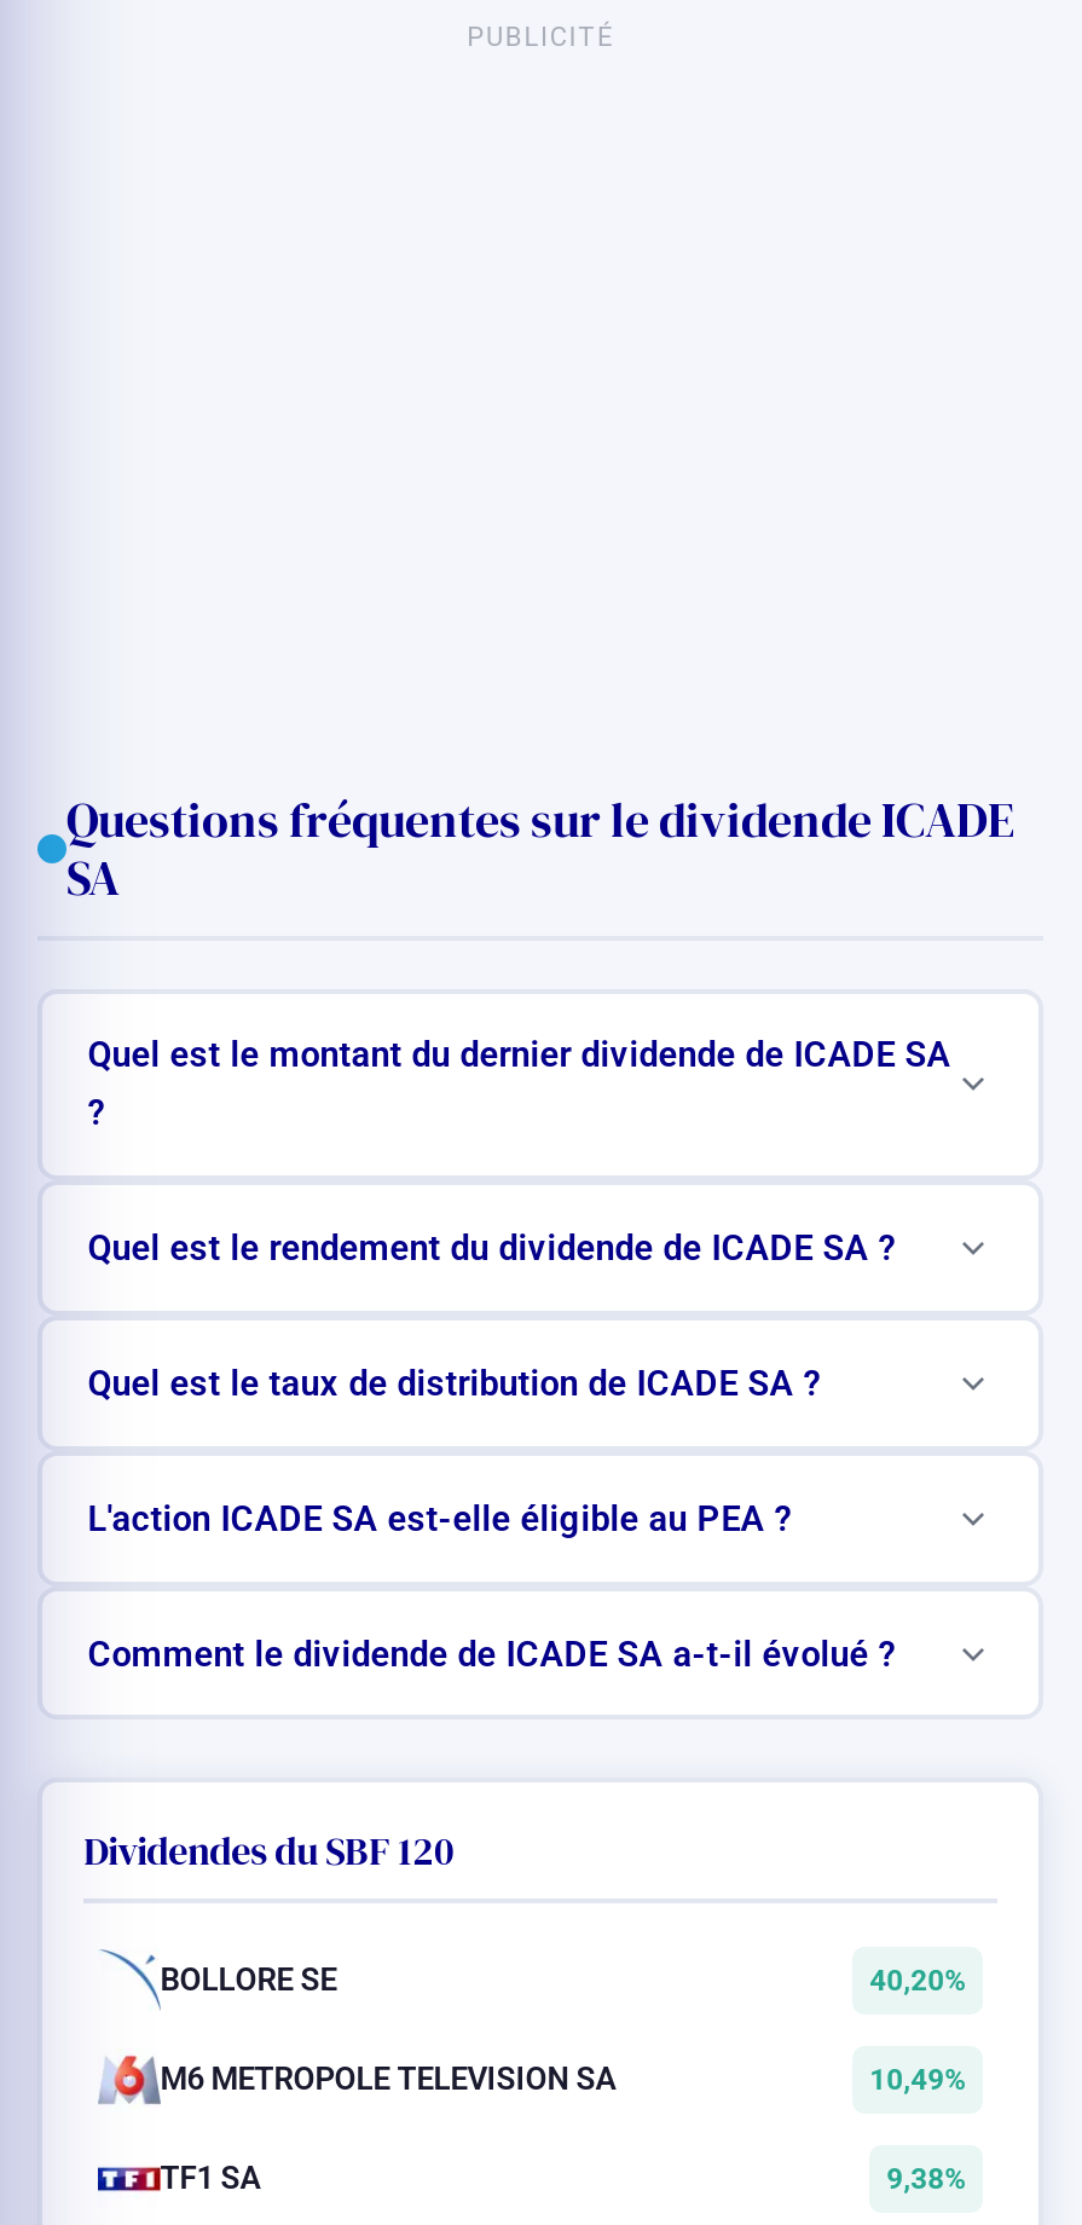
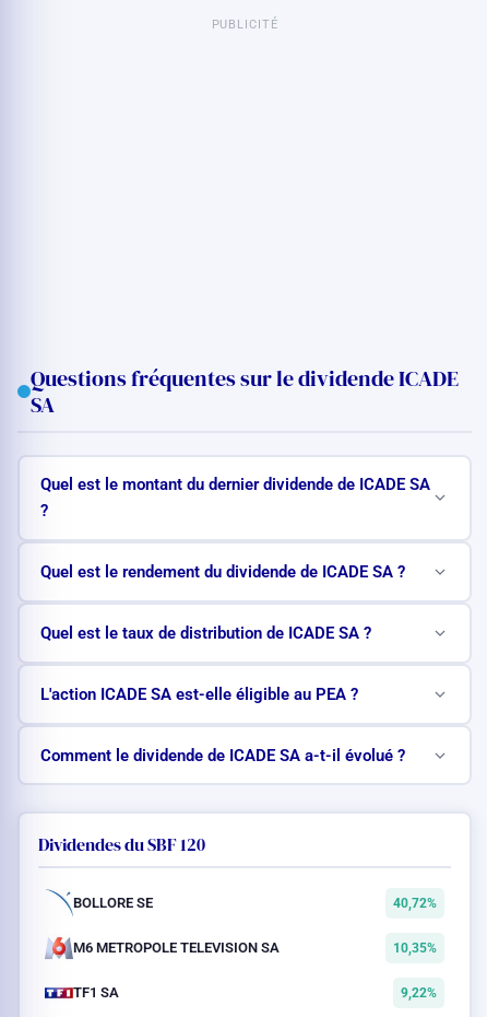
[869,1963,966,1997] 40,20% -> [393,895,437,911] 40,72%
[869,2063,966,2097] 10,49% -> [393,940,437,956] 10,35%
[886,2163,966,2196] 9,38% -> [401,986,437,1001] 9,22%

